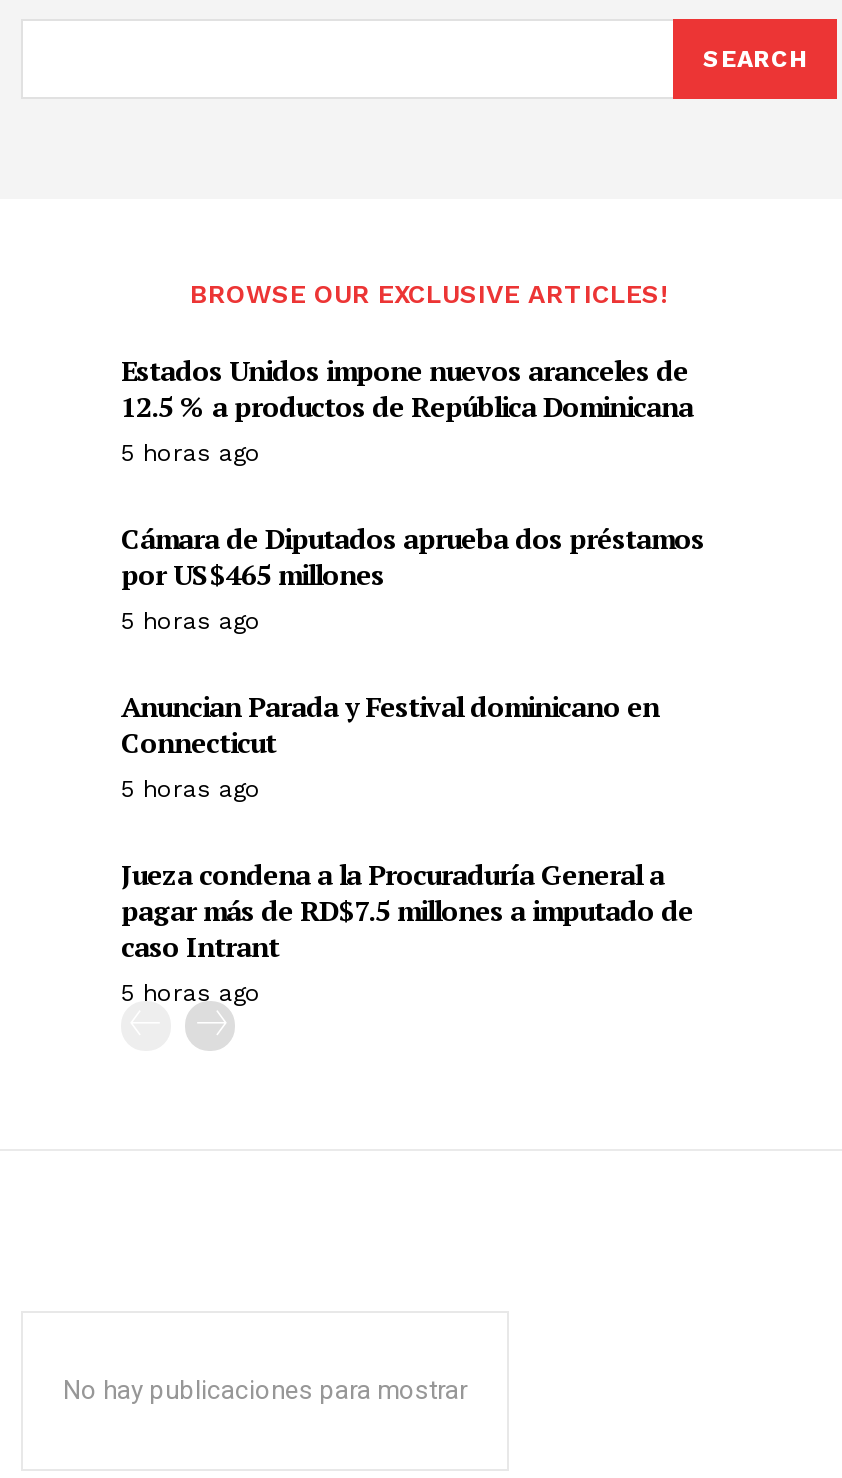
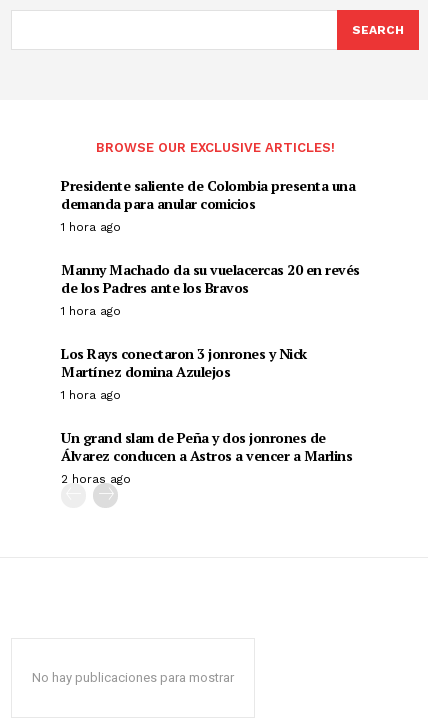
[121,351,693,467] Estados Unidos impone nuevos aranceles de | 12.5 % a productos de República Dominicana | 5 horas ago -> [61,176,355,234] Presidente saliente de Colombia presenta una | demanda para anular comicios | 1 hora ago
[121,519,704,635] Cámara de Diputados aprueba dos préstamos | por US$465 millones | 5 horas ago -> [61,260,359,318] Manny Machado da su vuelacercas 20 en revés | de los Padres ante los Bravos | 1 hora ago
[121,687,659,803] Anuncian Parada y Festival dominicano en | Connecticut | 5 horas ago -> [61,344,306,402] Los Rays conectaron 3 jonrones y Nick | Martínez domina Azulejos | 1 hora ago
[121,855,693,1007] Jueza condena a la Procuraduría General a | pagar más de RD$7.5 millones a imputado de | caso Intrant | 5 horas ago -> [61,428,352,486] Un grand slam de Peña y dos jonrones de | Álvarez conducen a Astros a vencer a Marlins | 2 horas ago

